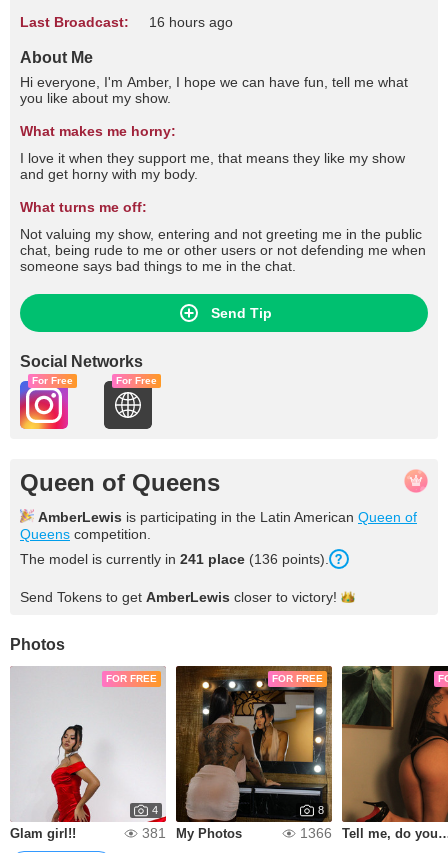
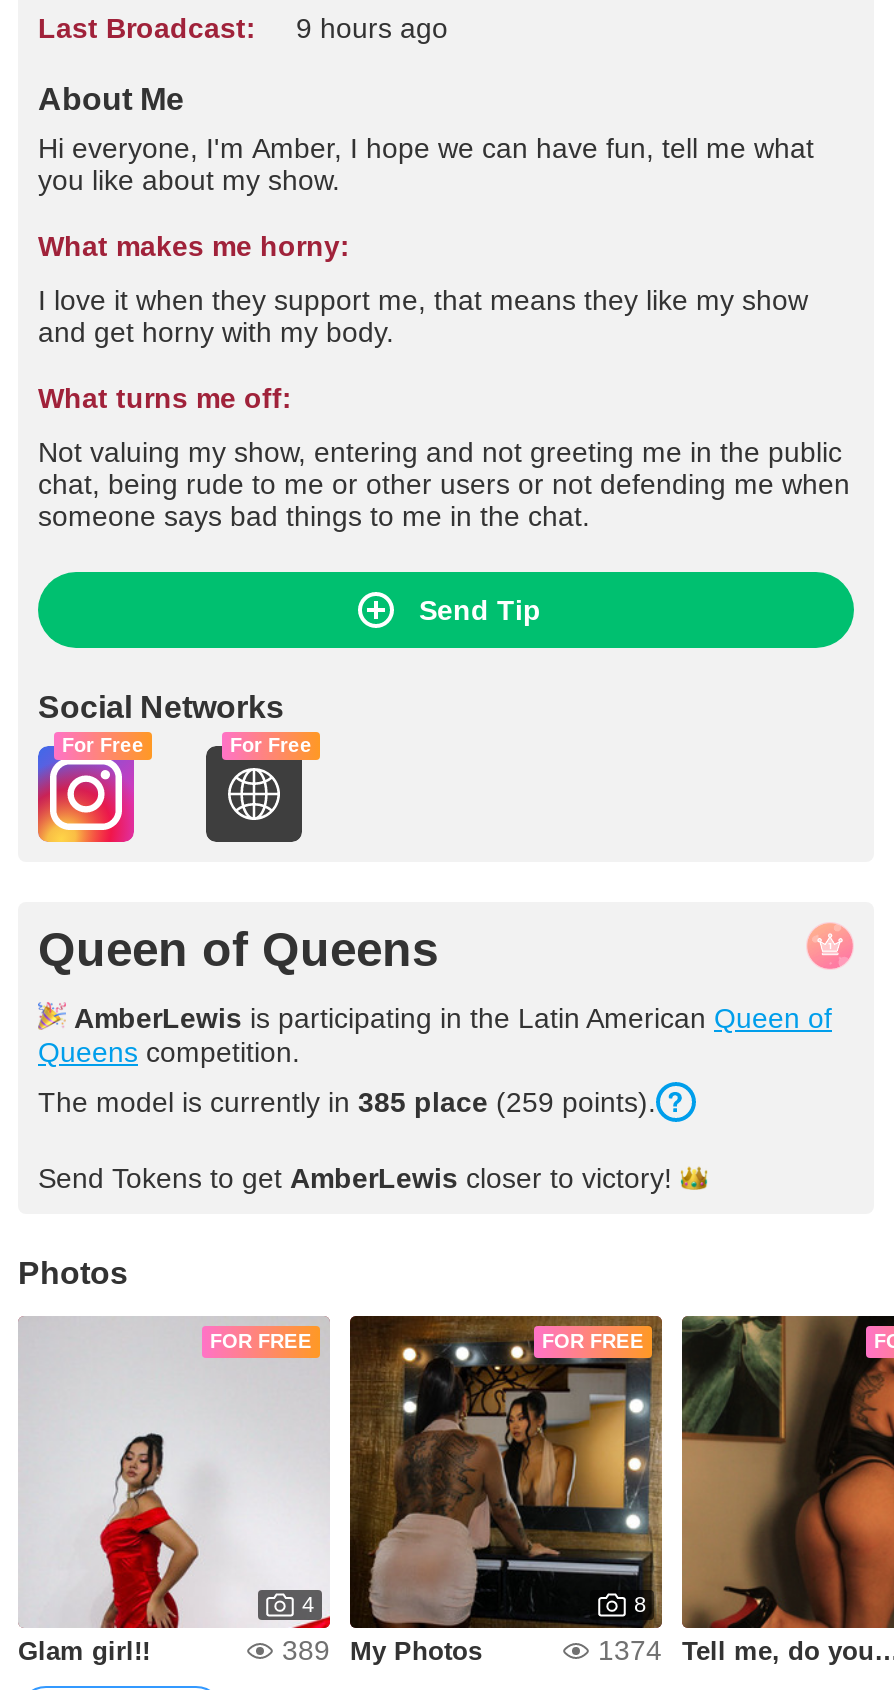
[20,14,233,30] Last Broadcast: 16 hours ago -> [38,12,448,44] Last Broadcast: 9 hours ago
[20,551,329,567] The model is currently in 241 place (136 points). -> [38,1086,656,1118] The model is currently in 385 place (259 points).
[142,825,242,841] 381 My Photos -> [282,1634,482,1666] 389 My Photos
[300,825,332,841] 1366 -> [598,1634,662,1666] 1374

